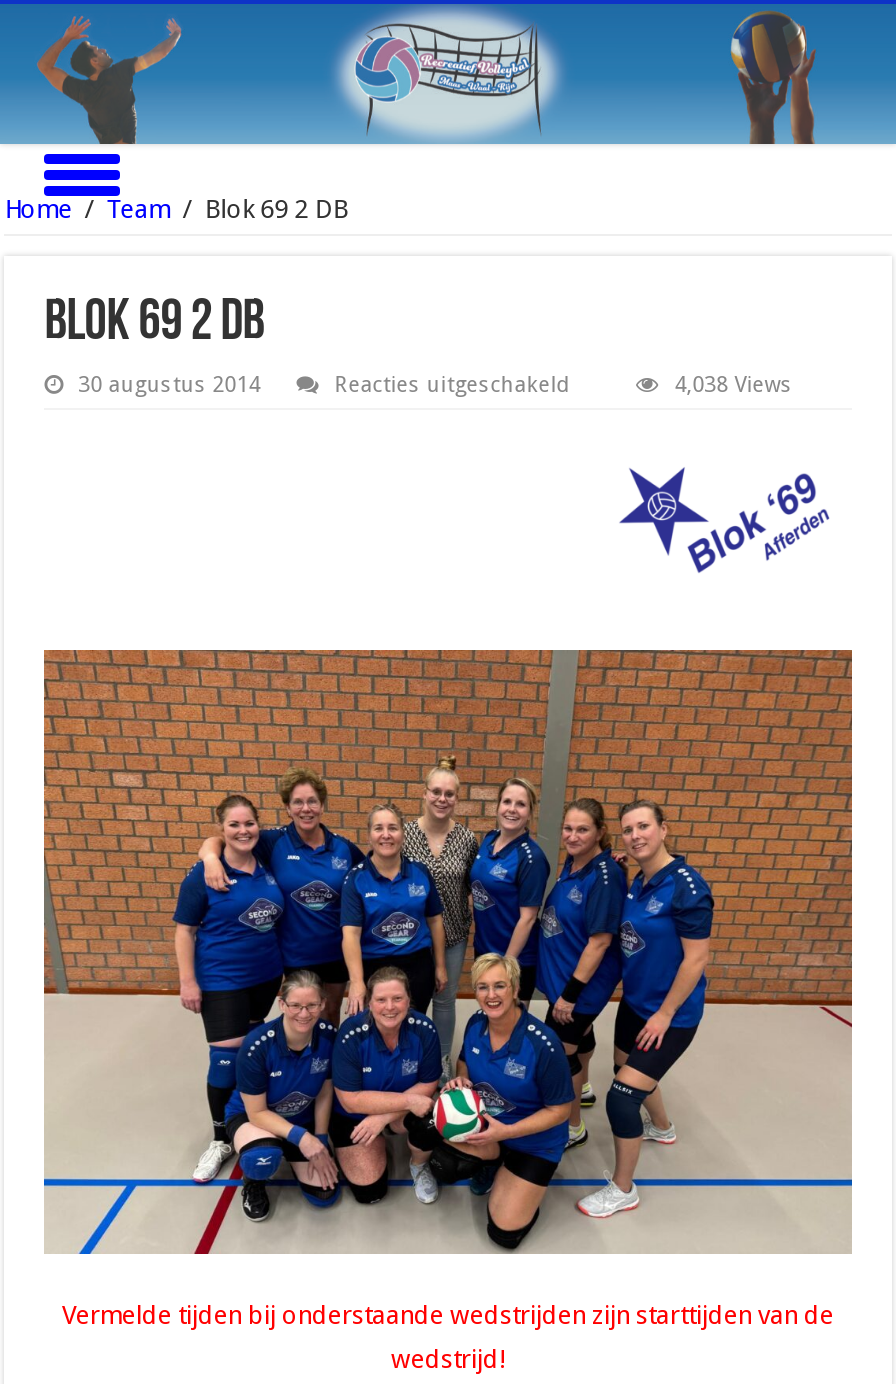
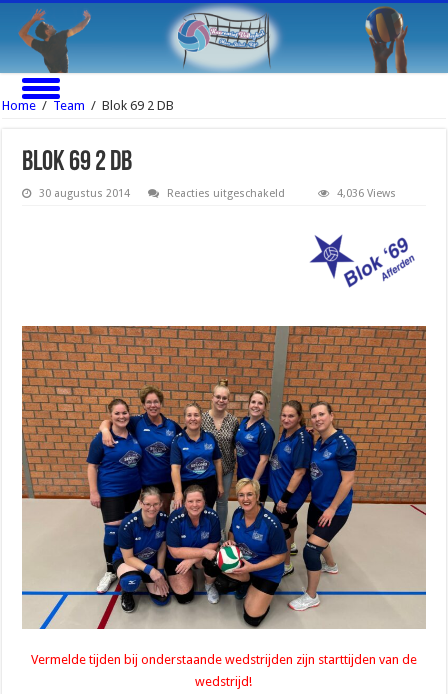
[674,372,792,398] 4,038 Views -> [337,187,396,200] 4,036 Views

